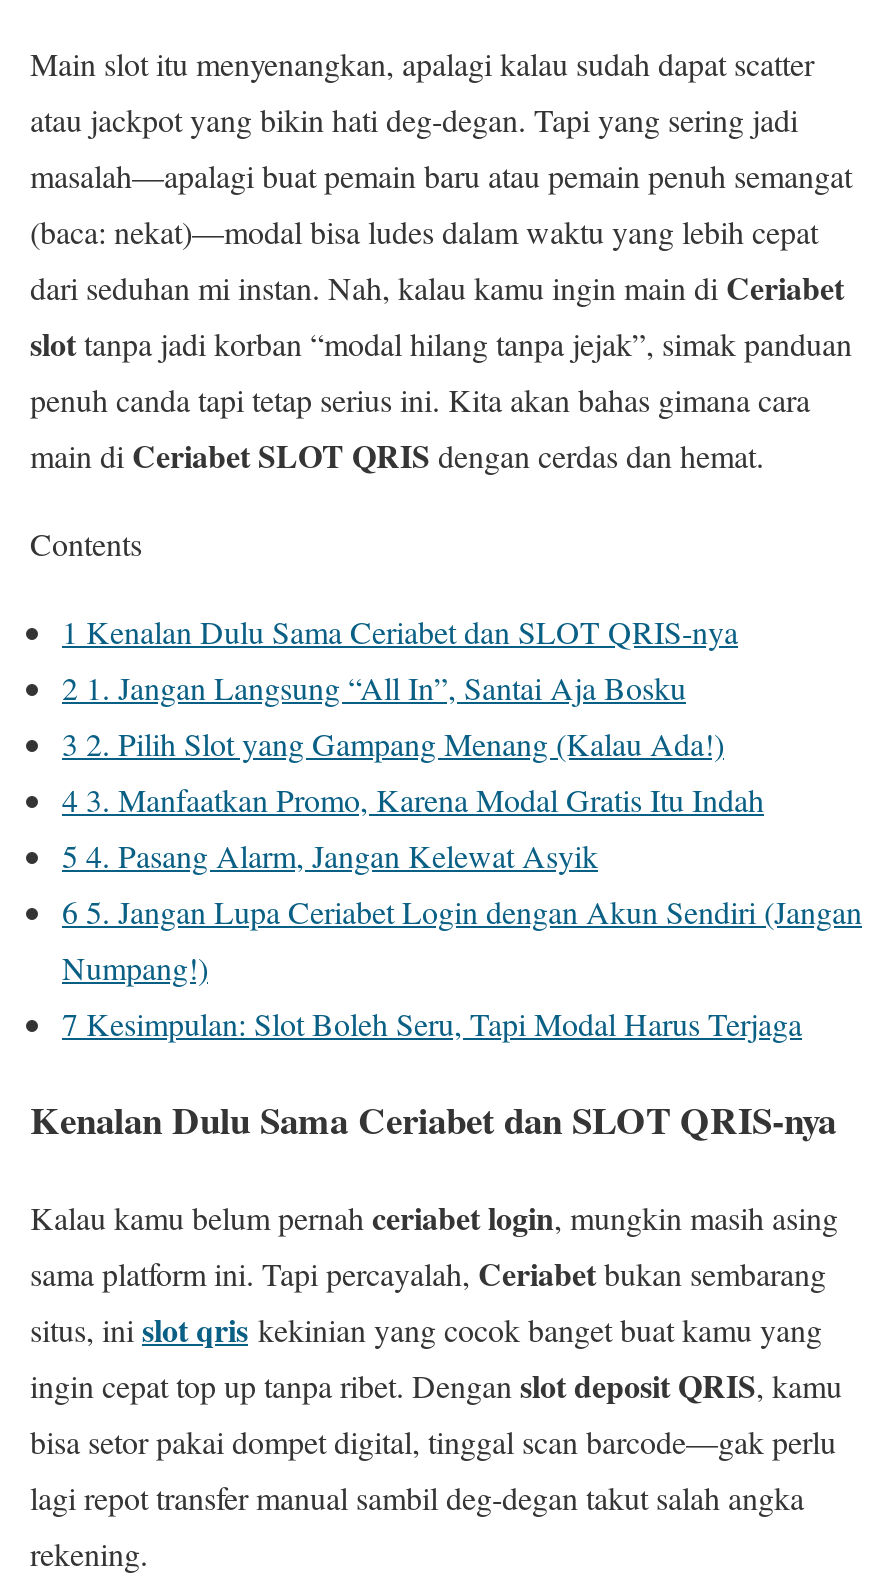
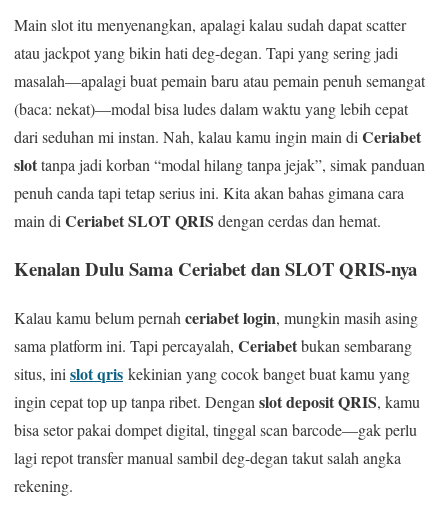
[30,521,862,1043] Contents | 1 Kenalan Dulu Sama Ceriabet dan SLOT QRIS-nya | 2 1. Jangan Langsung “All In”, Santai Aja Bosku | 3 2. Pilih Slot yang Gampang Menang (Kalau Ada!) | 4 3. Manfaatkan Promo, Karena Modal Gratis Itu Indah | 5 4. Pasang Alarm, Jangan Kelewat Asyik | 6 5. Jangan Lupa Ceriabet Login dengan Akun Sendiri (Jangan | Numpang!) | 7 Kesimpulan: Slot Boleh Seru, Tapi Modal Harus Terjaga -> none

